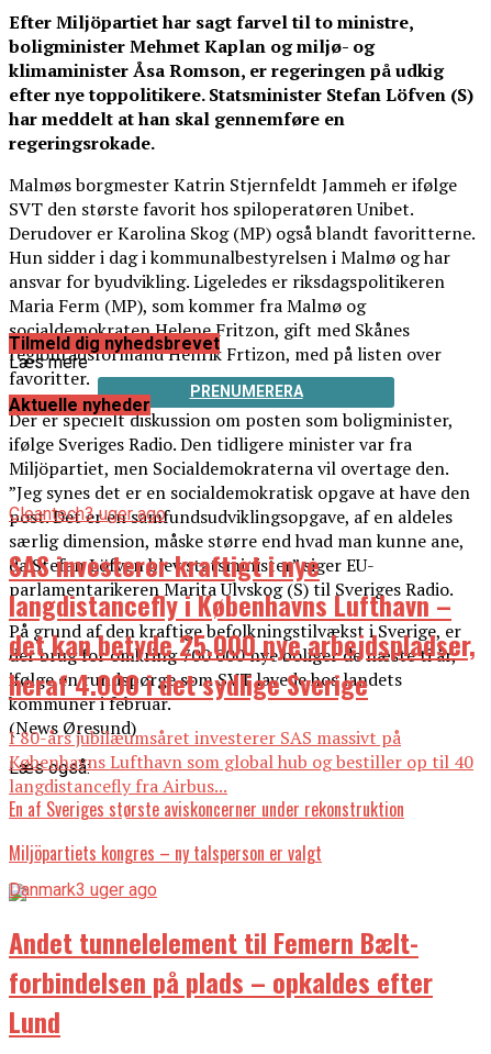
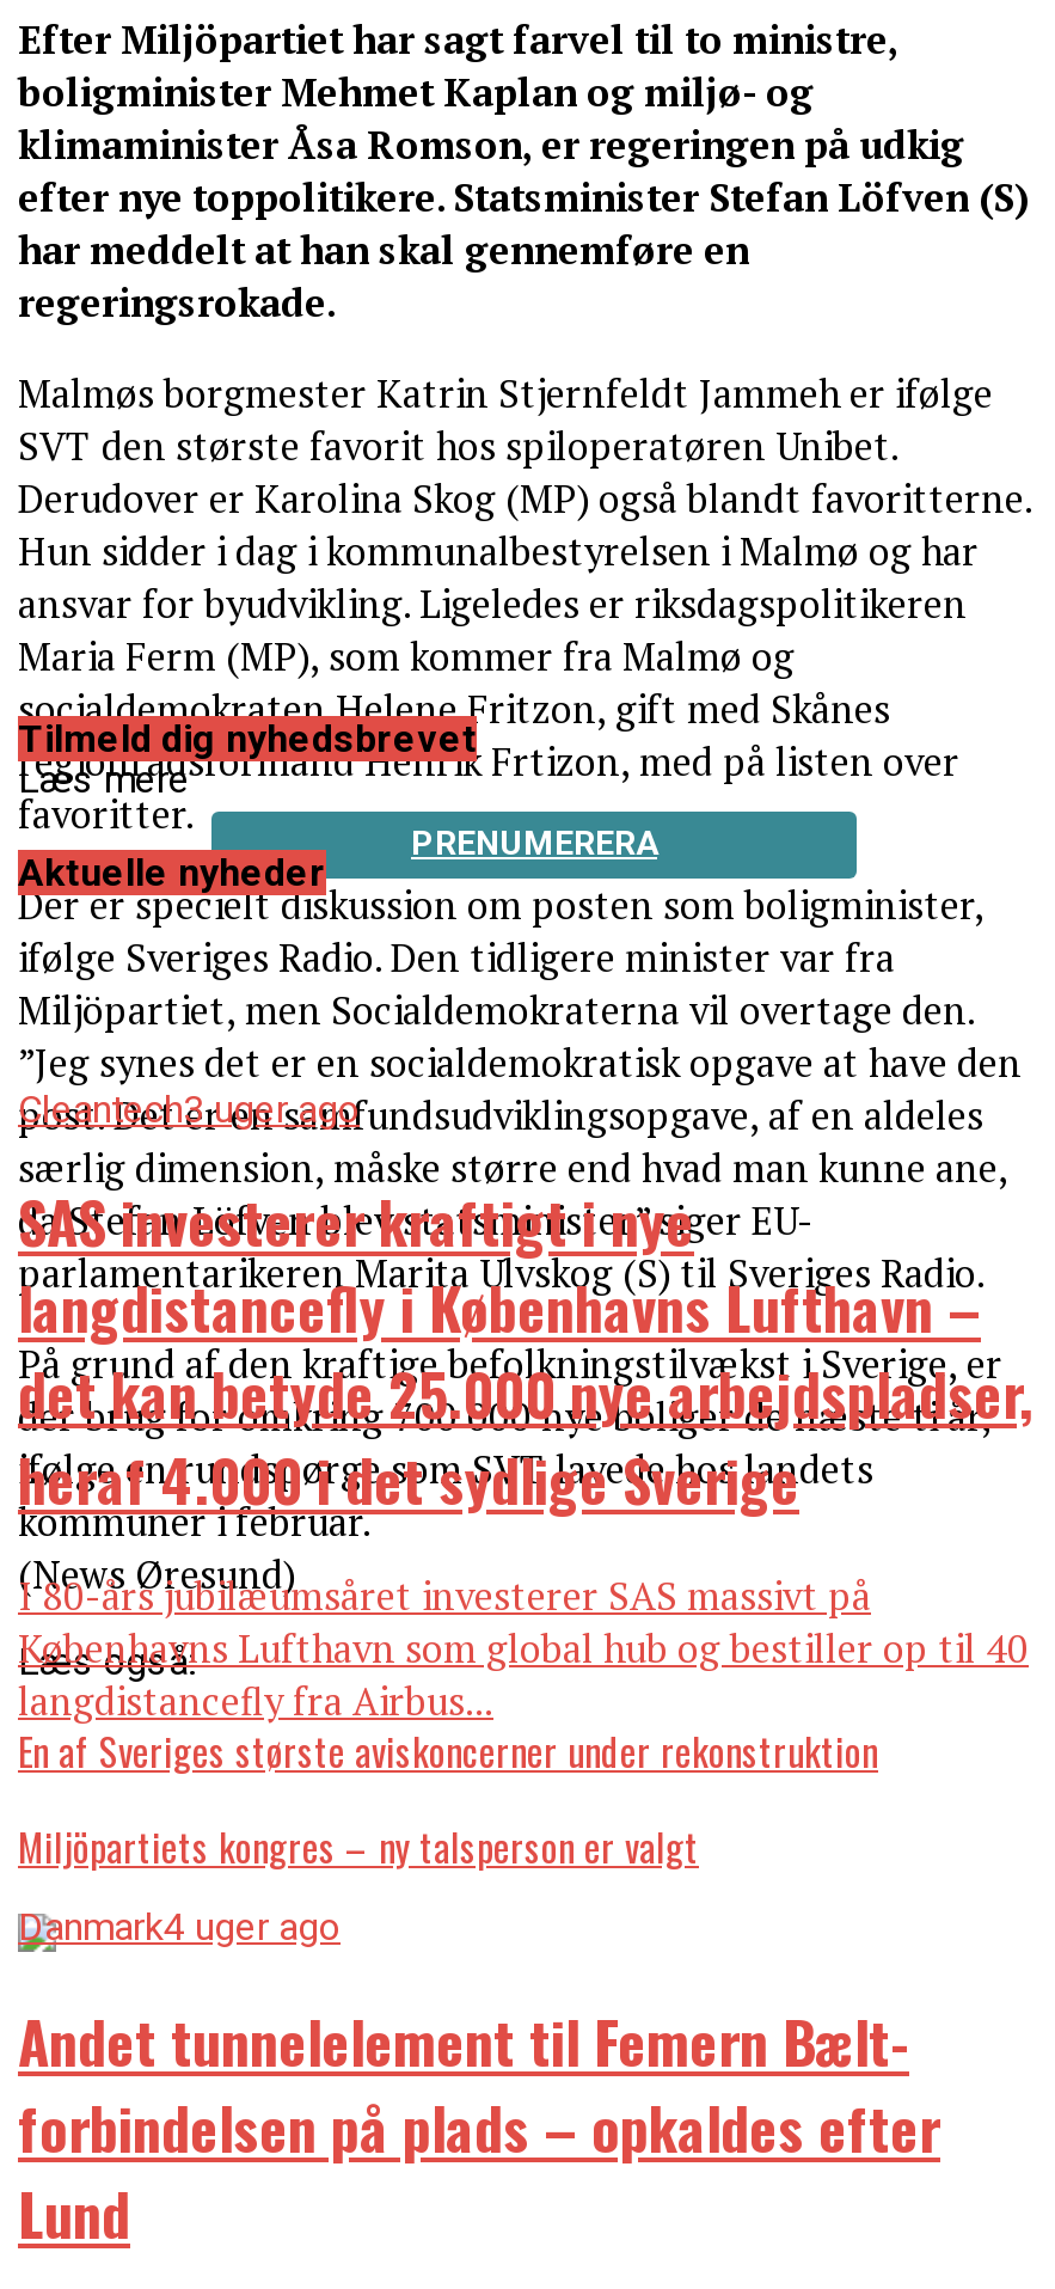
[9,880,157,900] Danmark3 uger ago -> [18,1905,341,1950] Danmark4 uger ago

